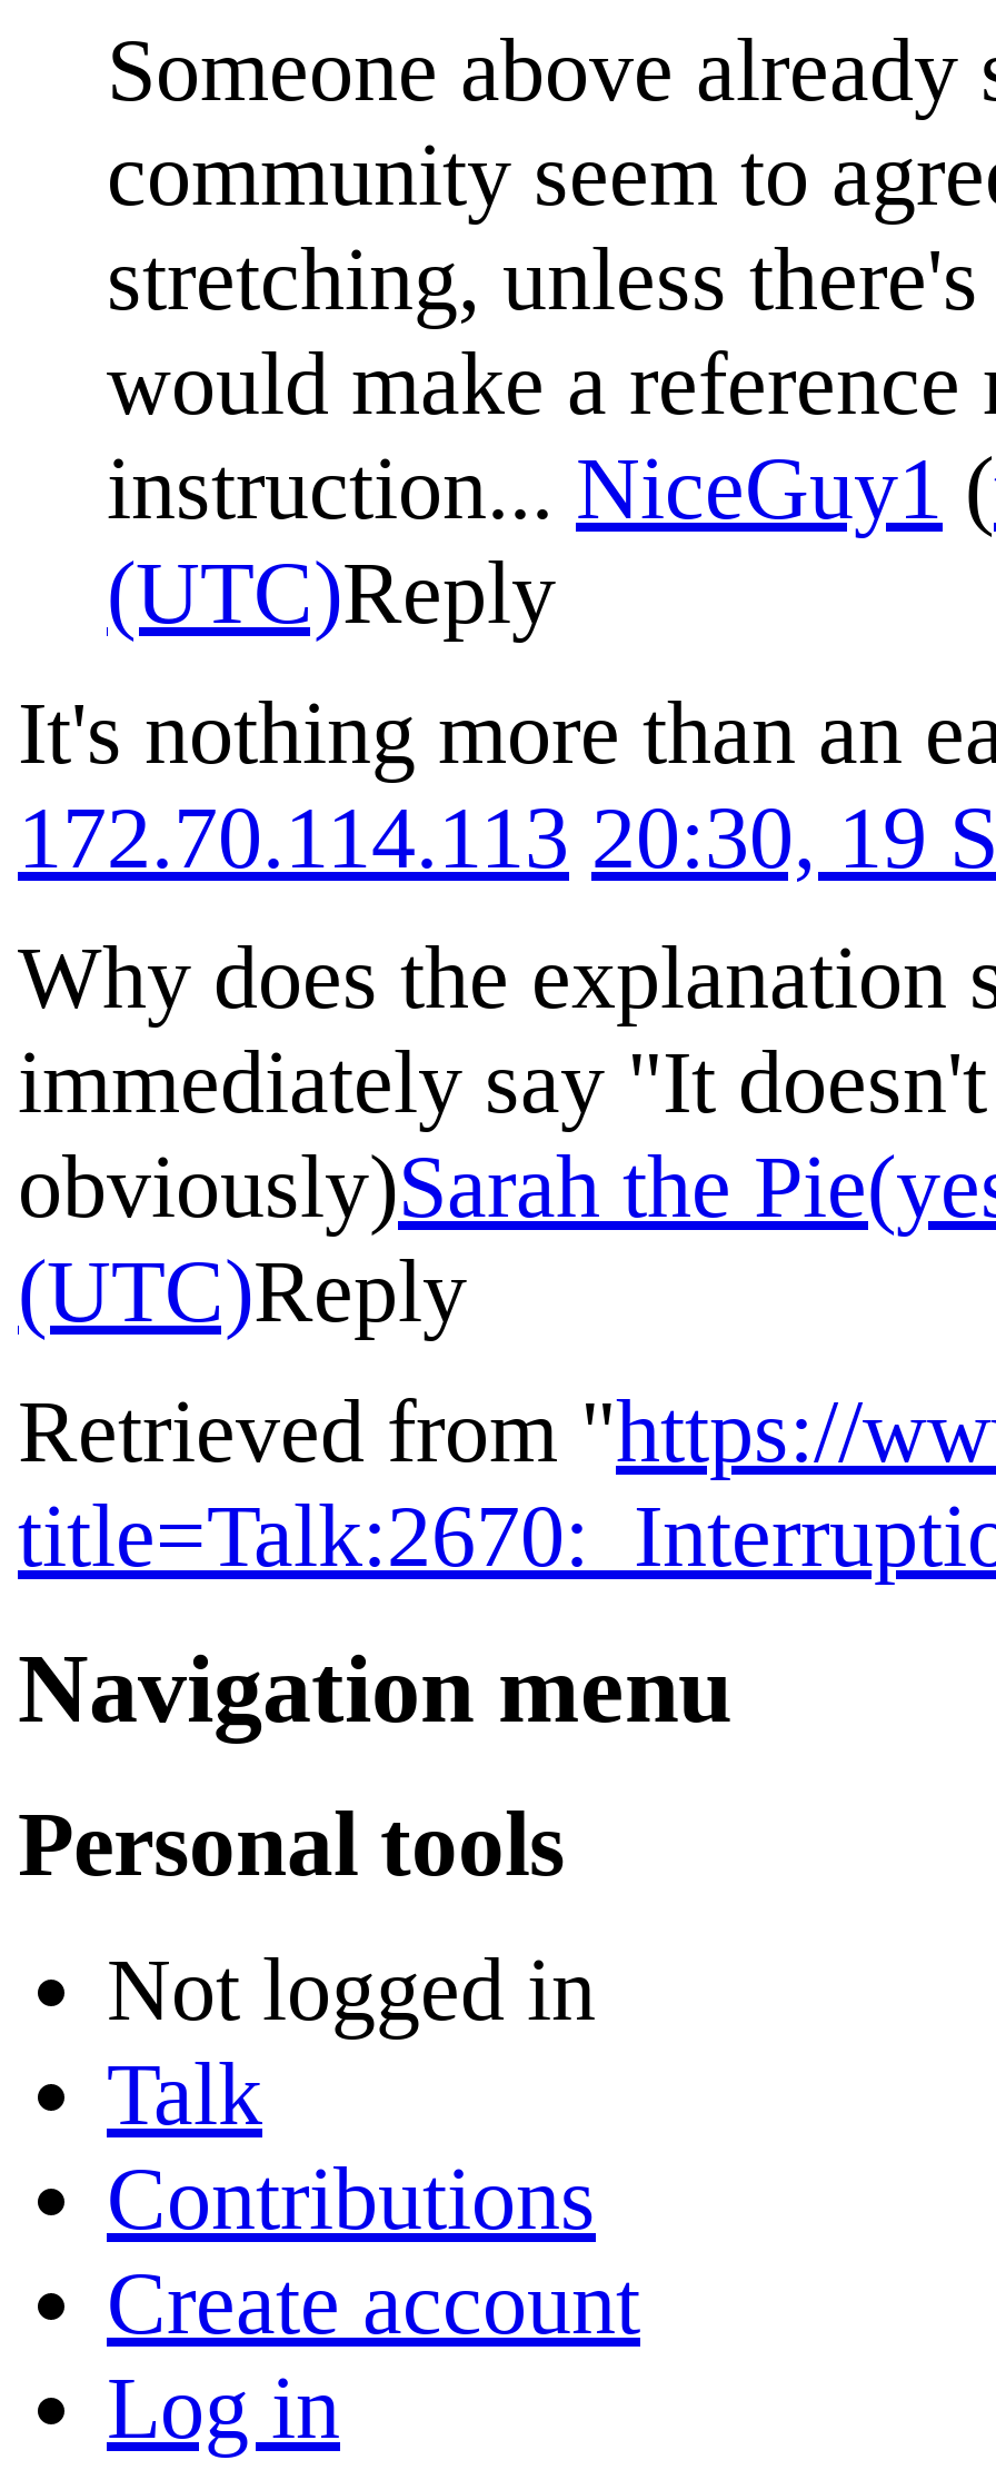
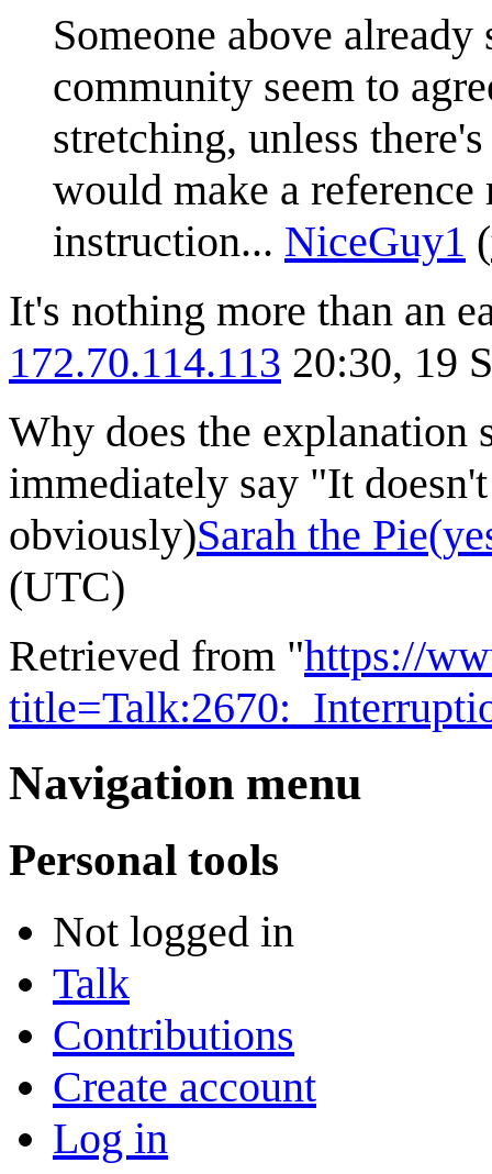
[107,542,556,643] (UTC)Reply -> none
[18,1241,467,1341] (UTC)Reply -> [9,562,125,611] (UTC)

